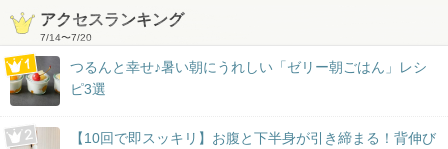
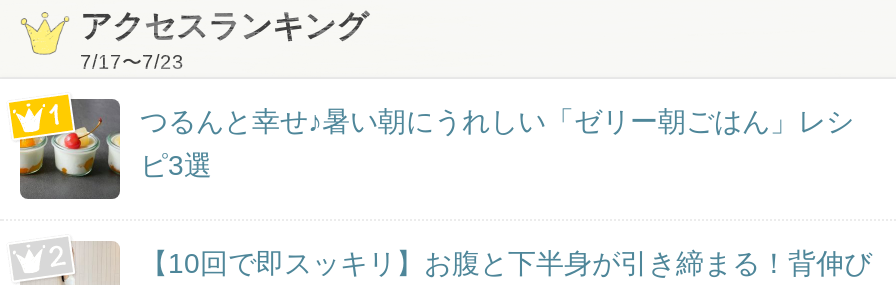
[40,32,92,43] 7/14〜7/20 -> [80,51,184,73] 7/17〜7/23

